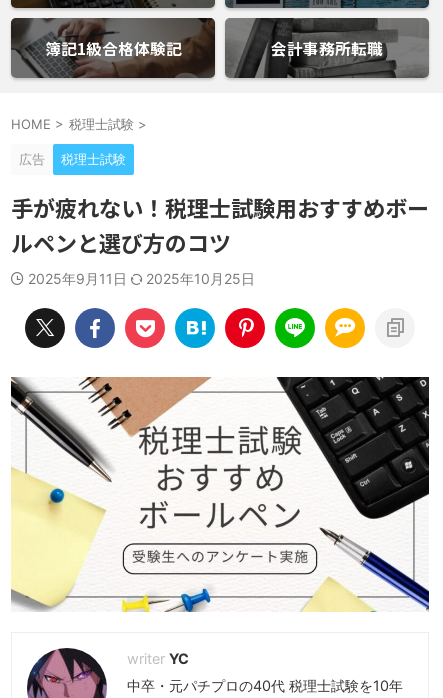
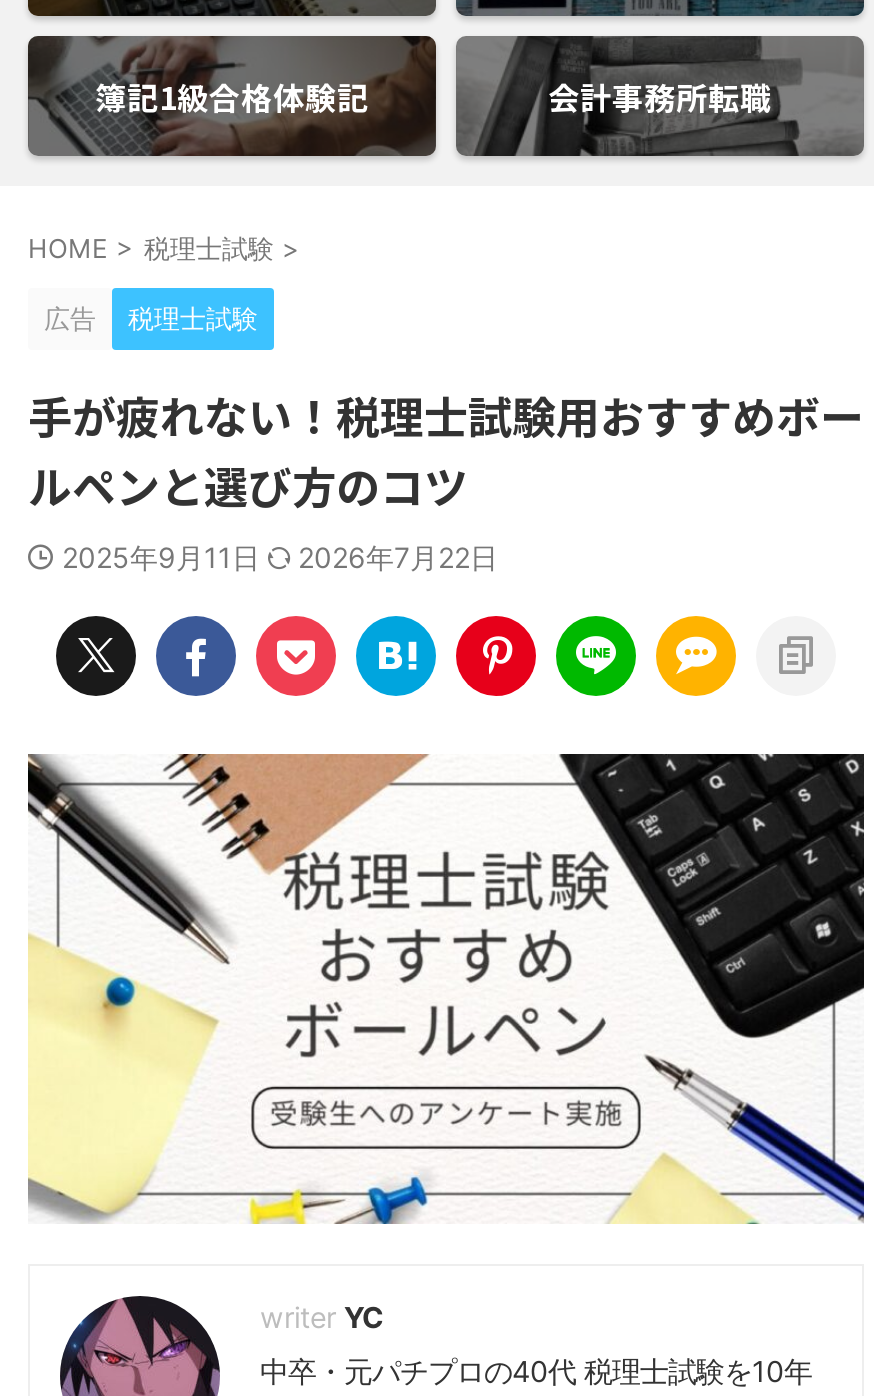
[28,270,255,287] 2025年9月11日 2025年10月25日 -> [62,540,498,574] 2025年9月11日 2026年7月22日

